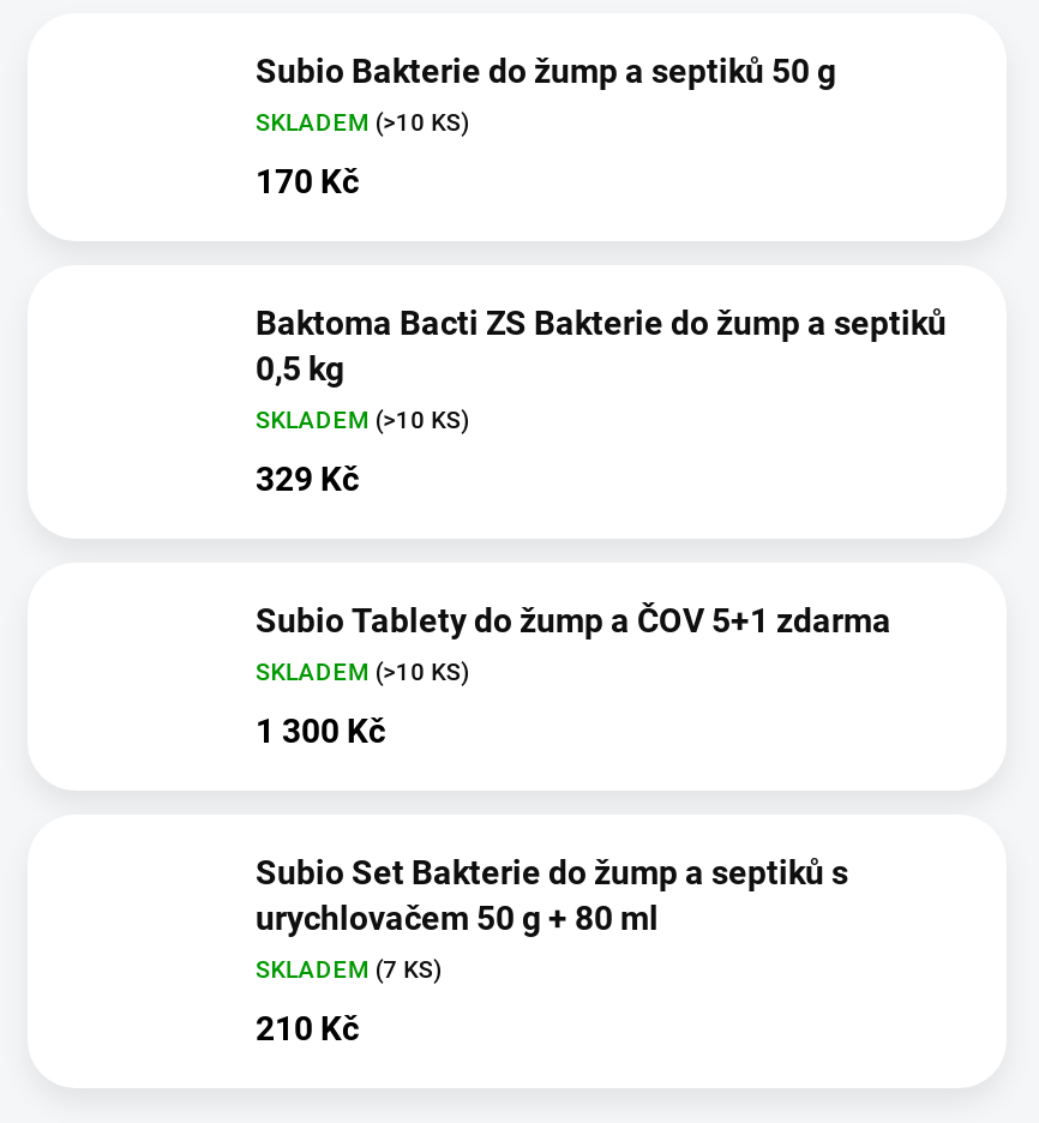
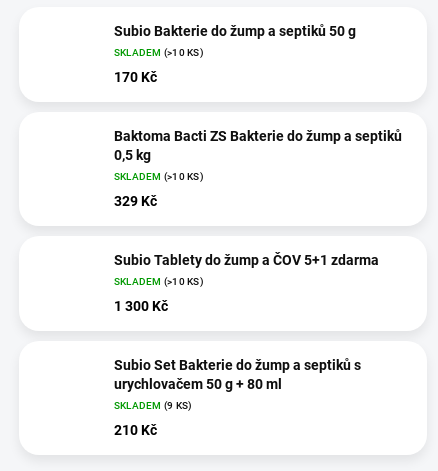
[256,955,444,982] SKLADEM (7 KS) -> [114,400,192,411] SKLADEM (9 KS)

